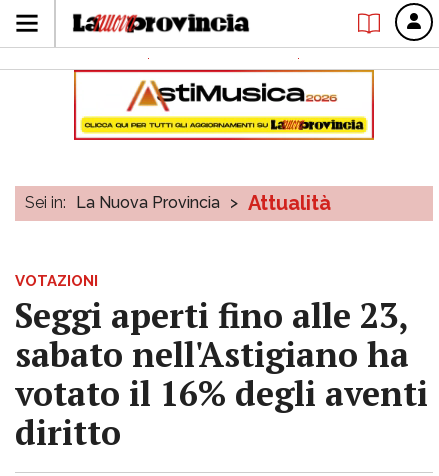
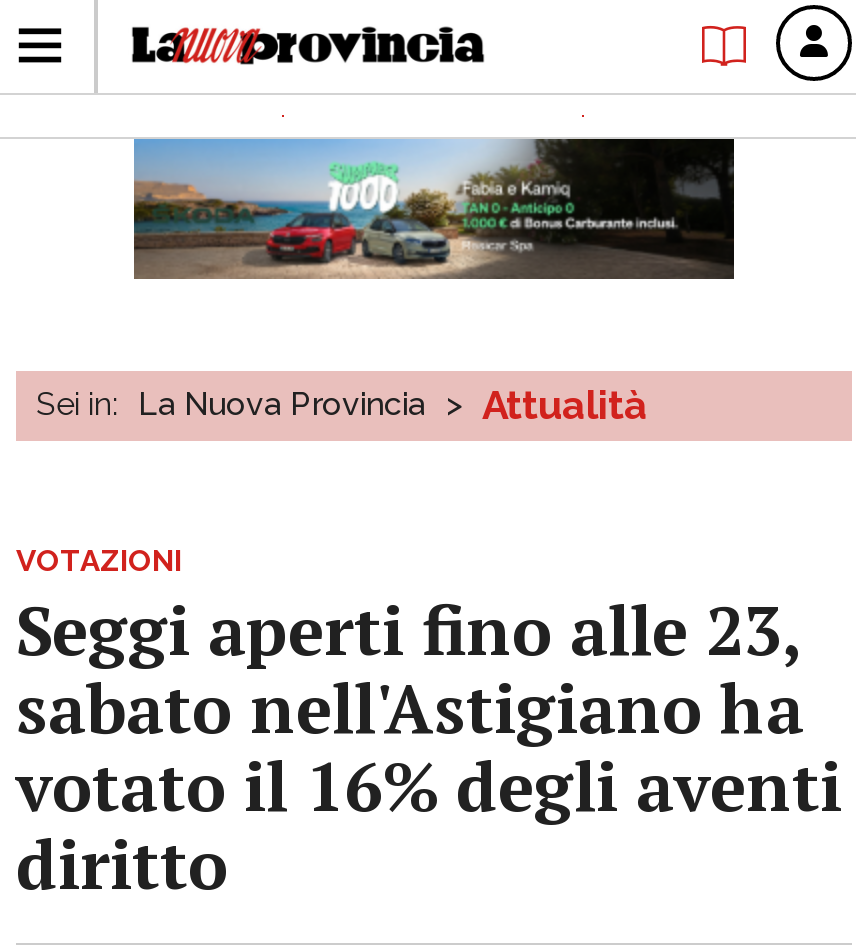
[73,69,375,141] [image] -> [132,137,736,281] [image]

